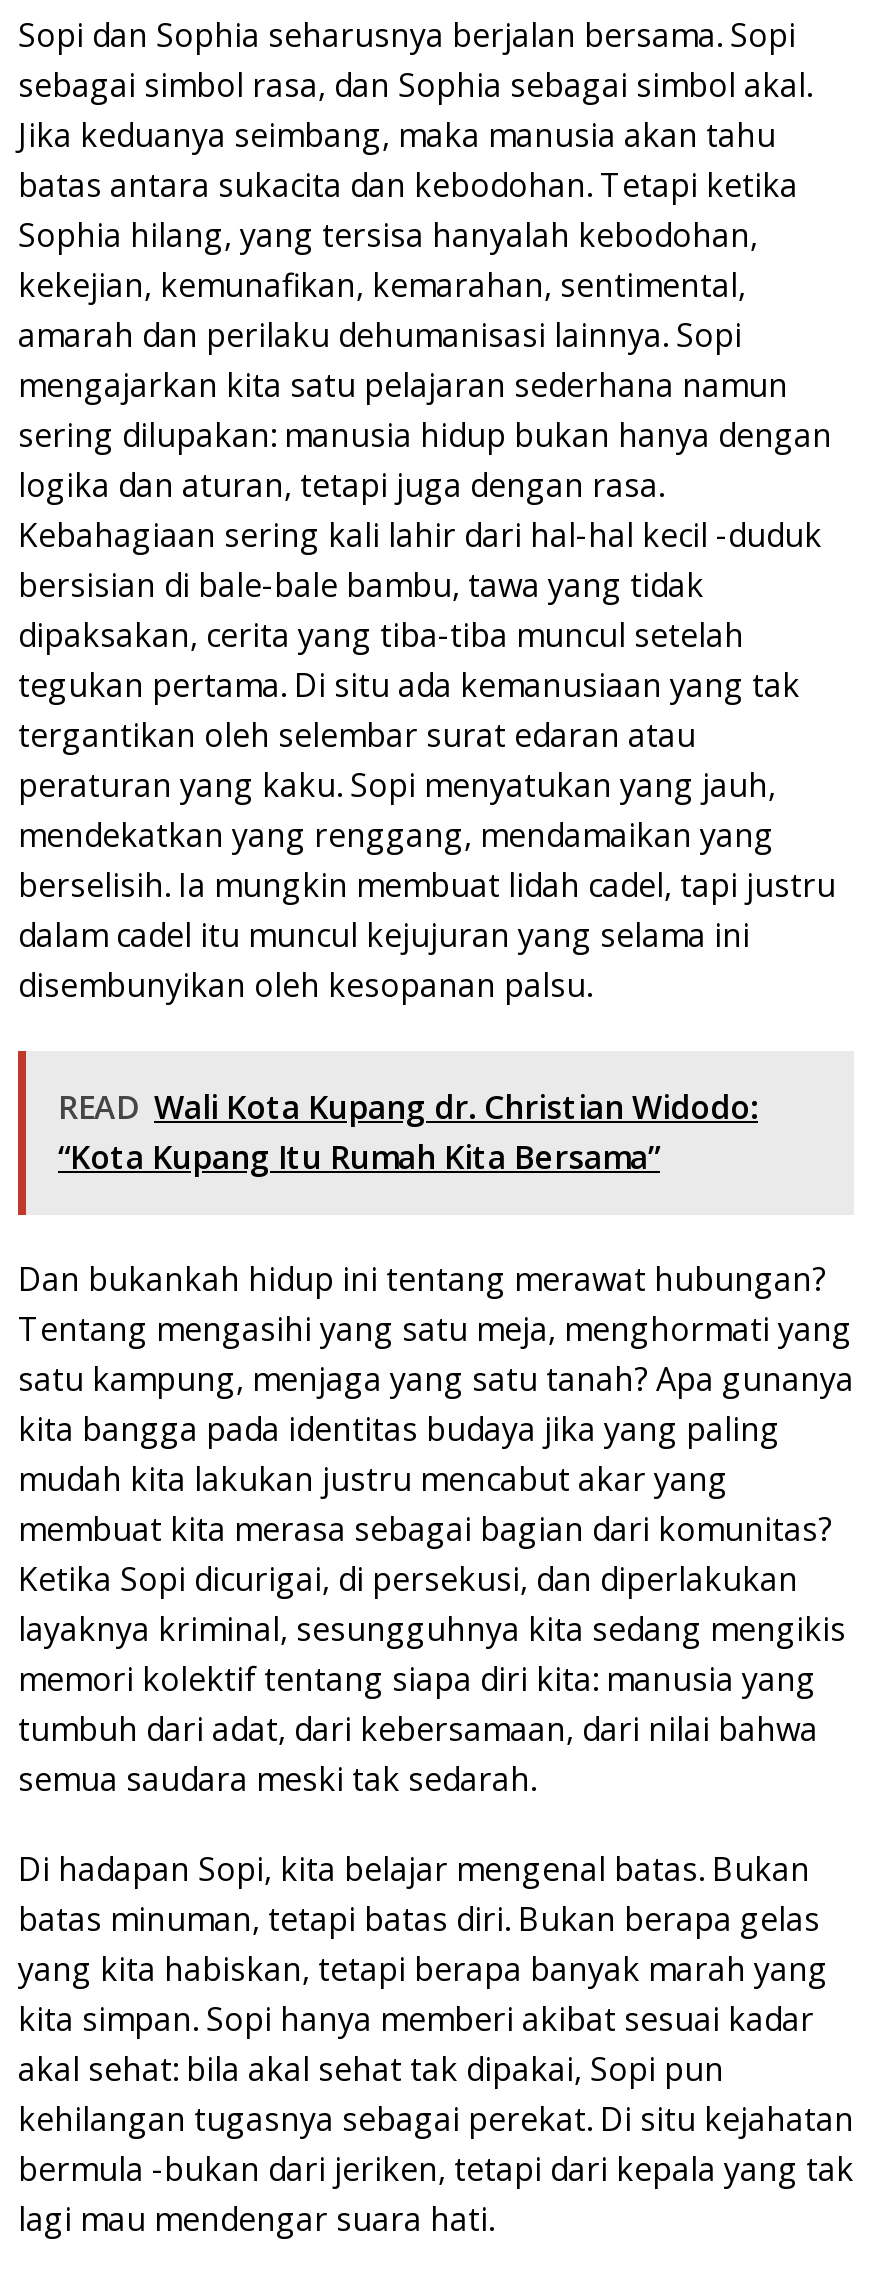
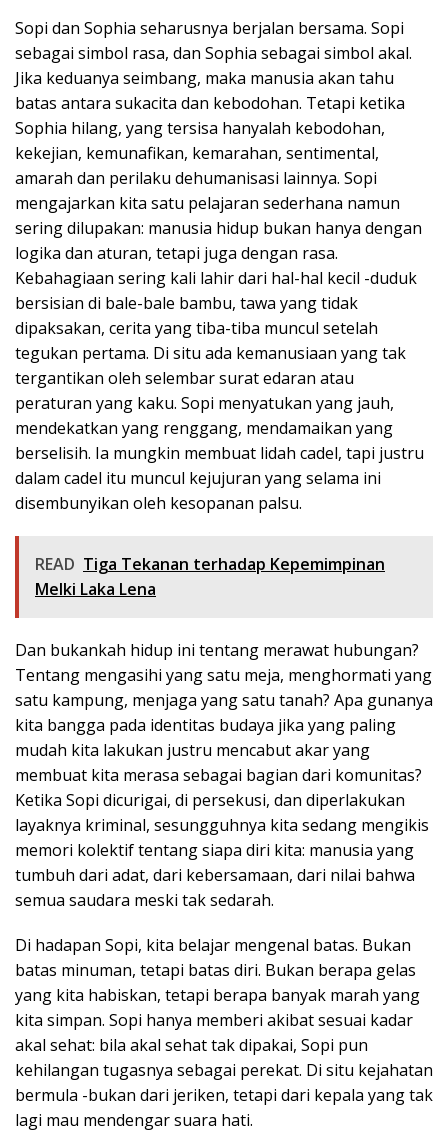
[58,1084,758,1178] READ Wali Kota Kupang dr. Christian Widodo: | “Kota Kupang Itu Rumah Kita Bersama” -> [35,552,385,599] READ Tiga Tekanan terhadap Kepemimpinan | Melki Laka Lena

